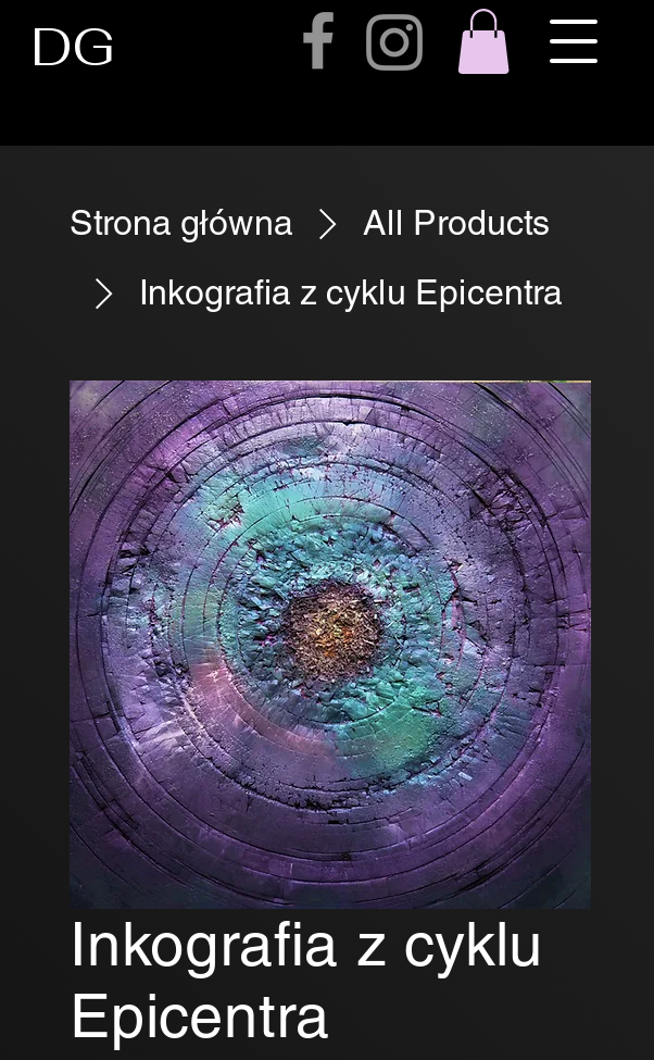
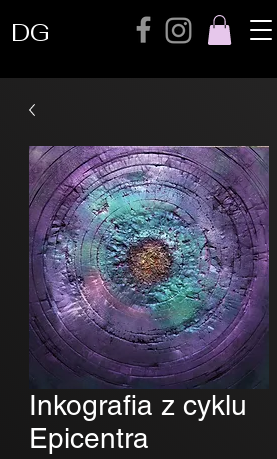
[70,202,563,313] Strona główna | All Products | Inkografia z cyklu Epicentra -> none

